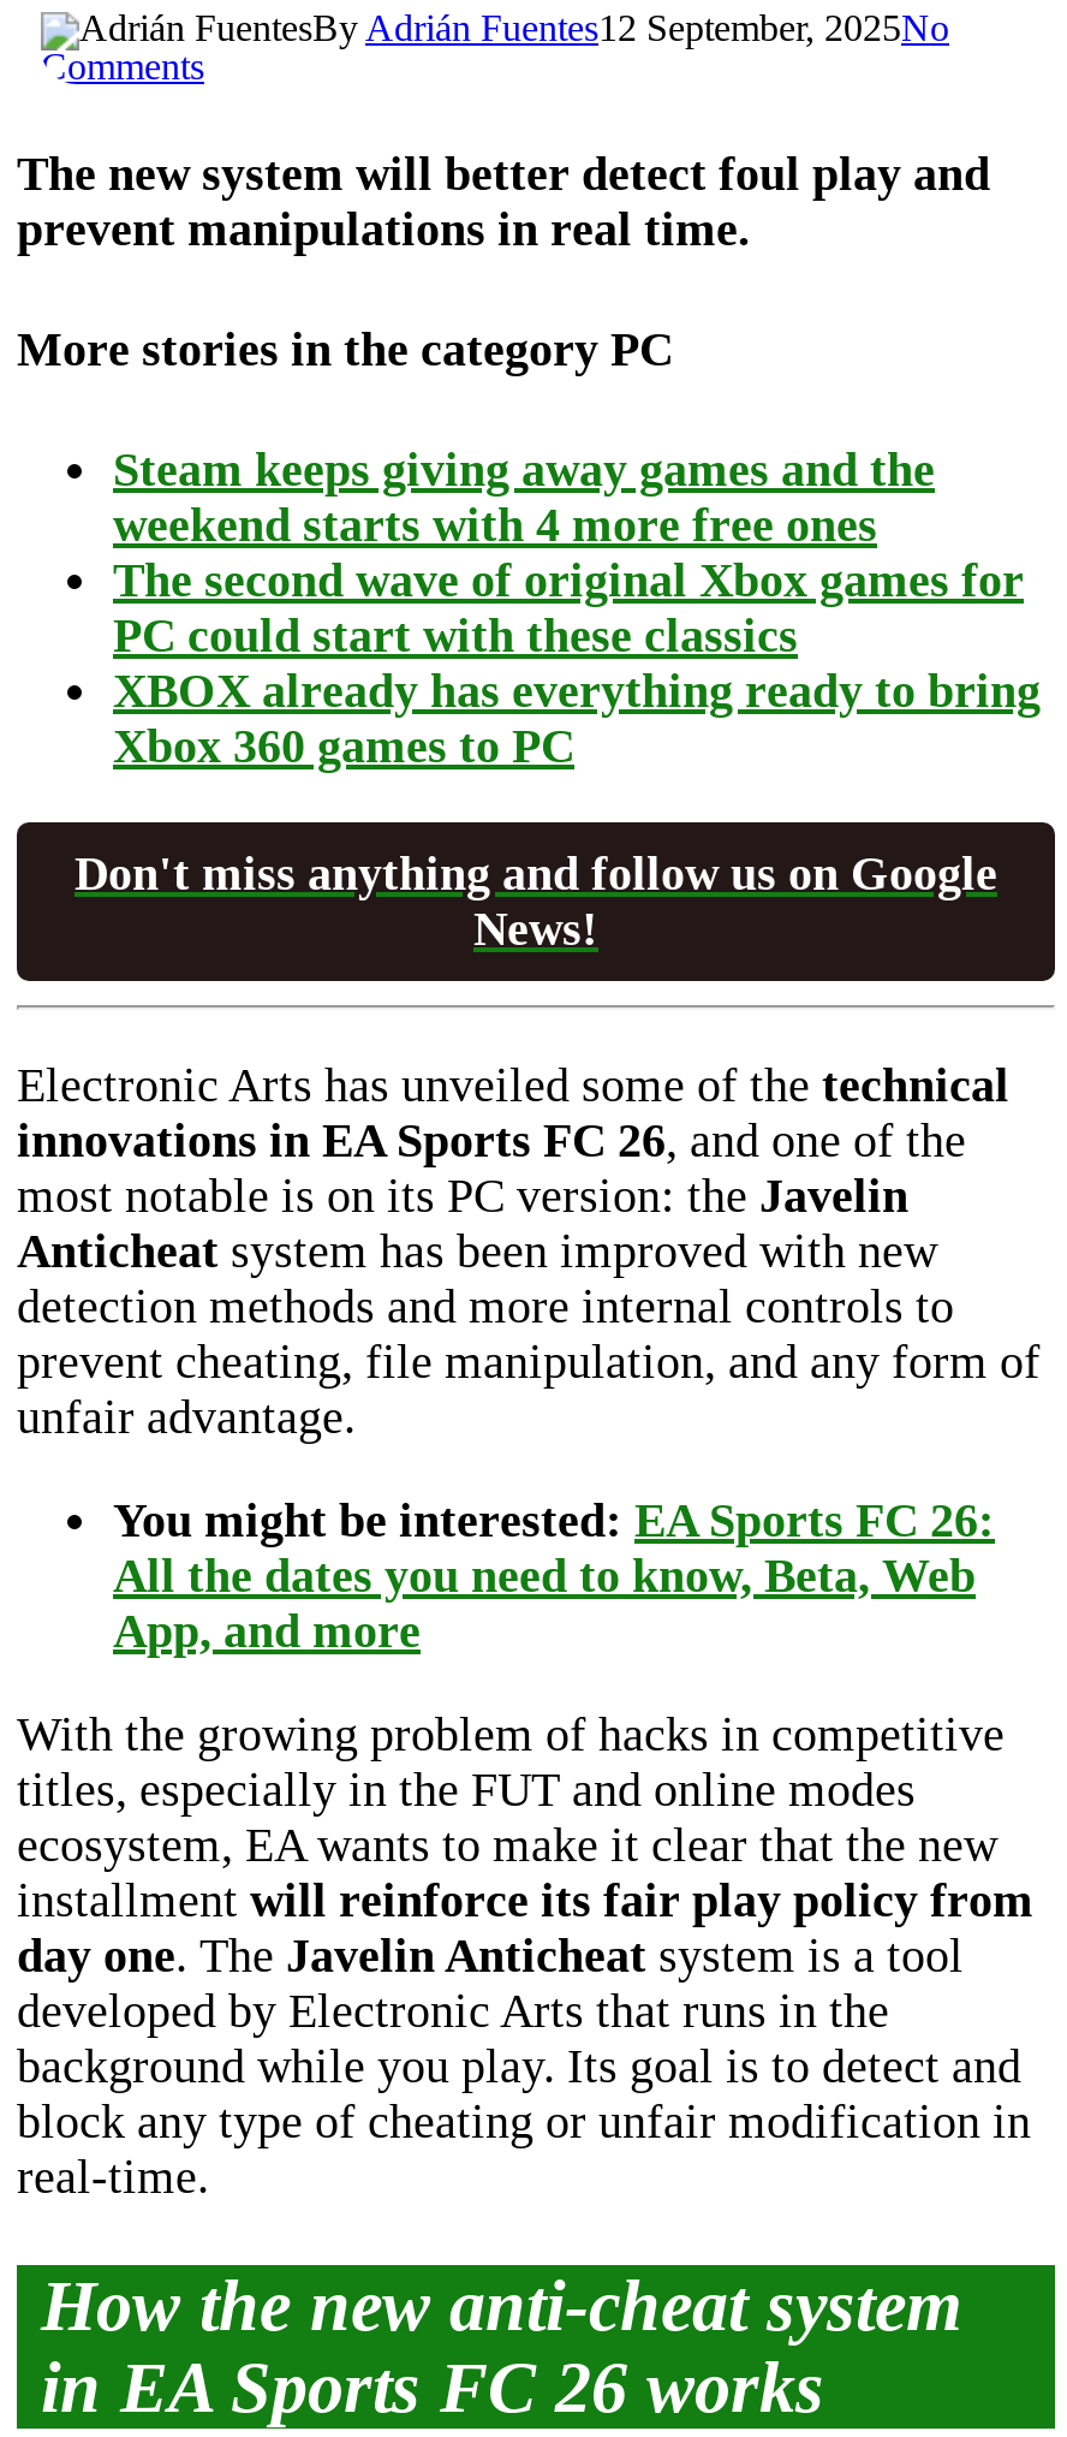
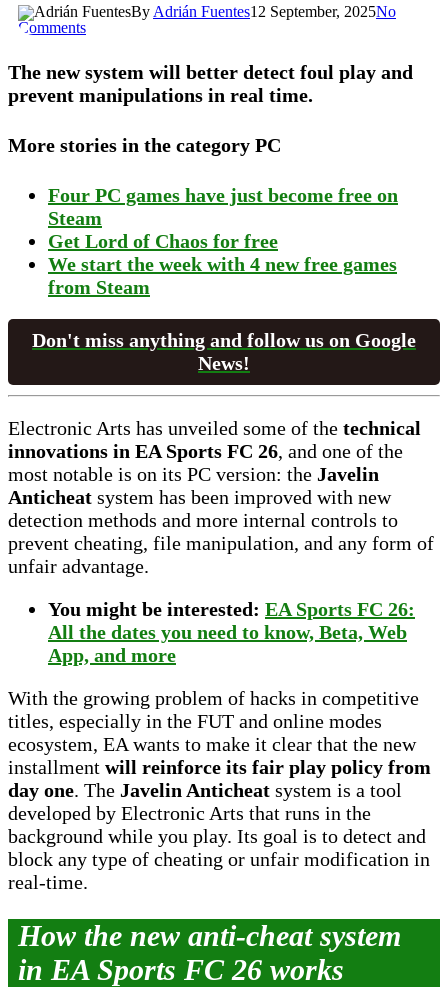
[113,442,1041,771] Steam keeps giving away games and the | weekend starts with 4 more free ones | The second wave of original Xbox games for | PC could start with these classics | XBOX already has everything ready to bring | Xbox 360 games to PC -> [48,184,398,298] Four PC games have just become free on | Steam | Get Lord of Chaos for free | We start the week with 4 new free games | from Steam

